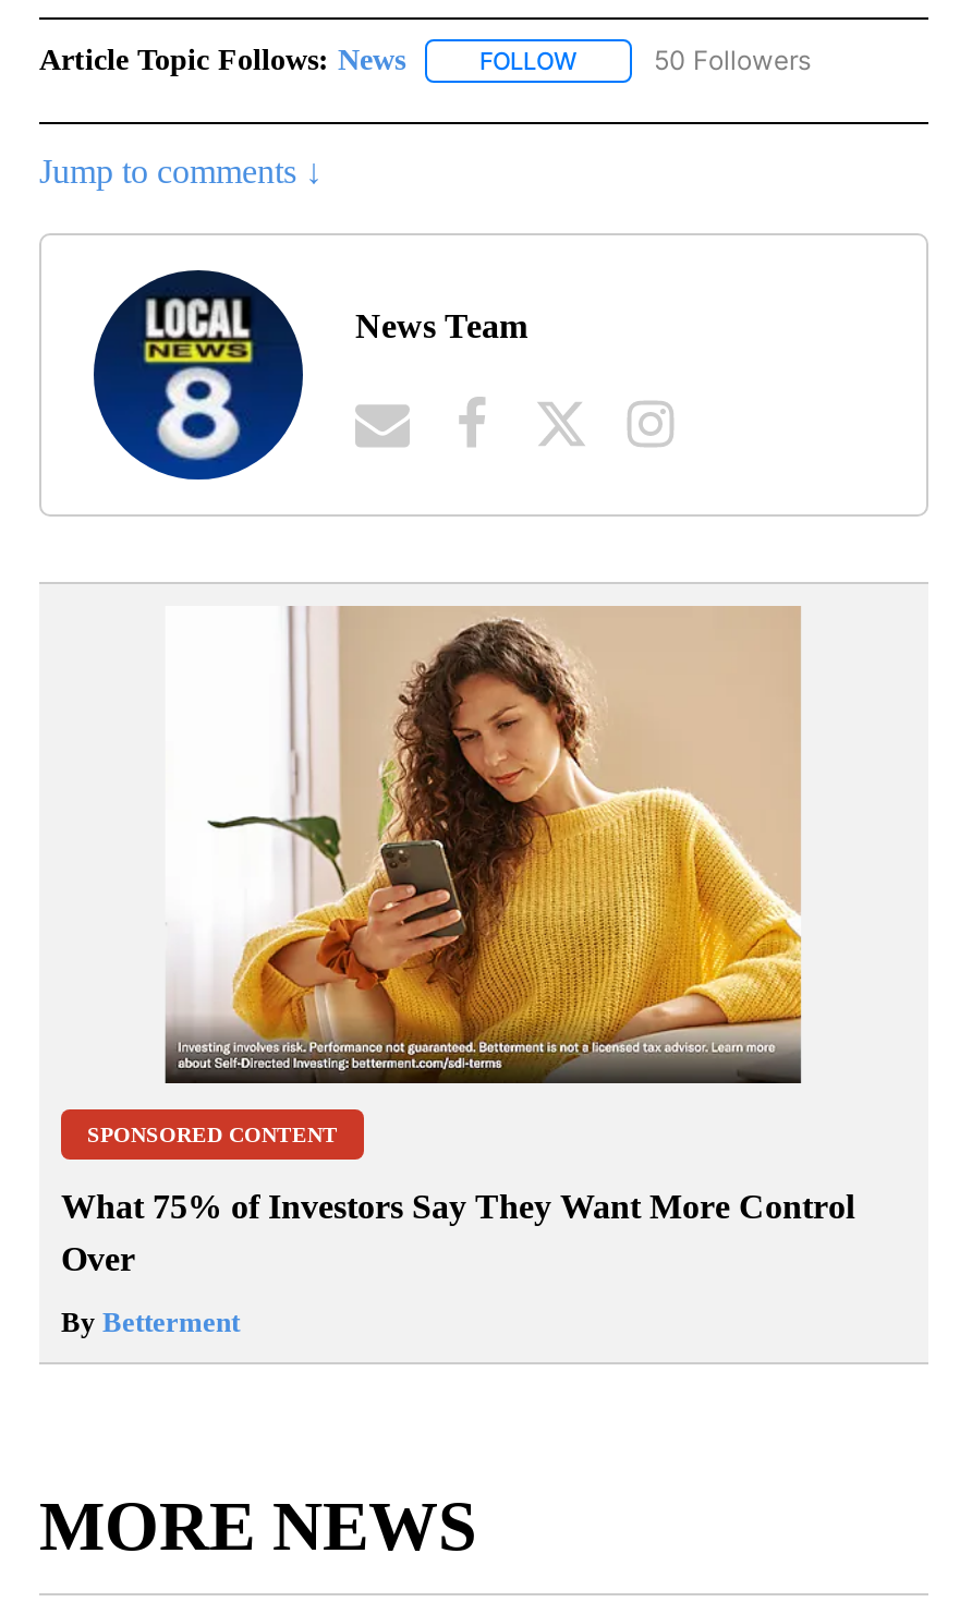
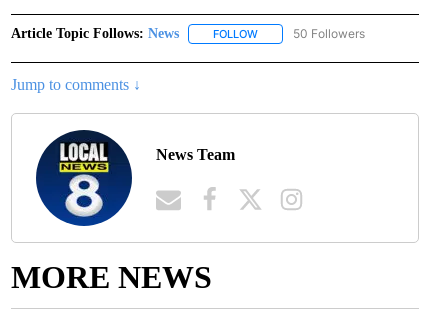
[61,604,854,1337] [image] | SPONSORED CONTENT | What 75% of Investors Say They Want More Control | Over | By Betterment -> none

